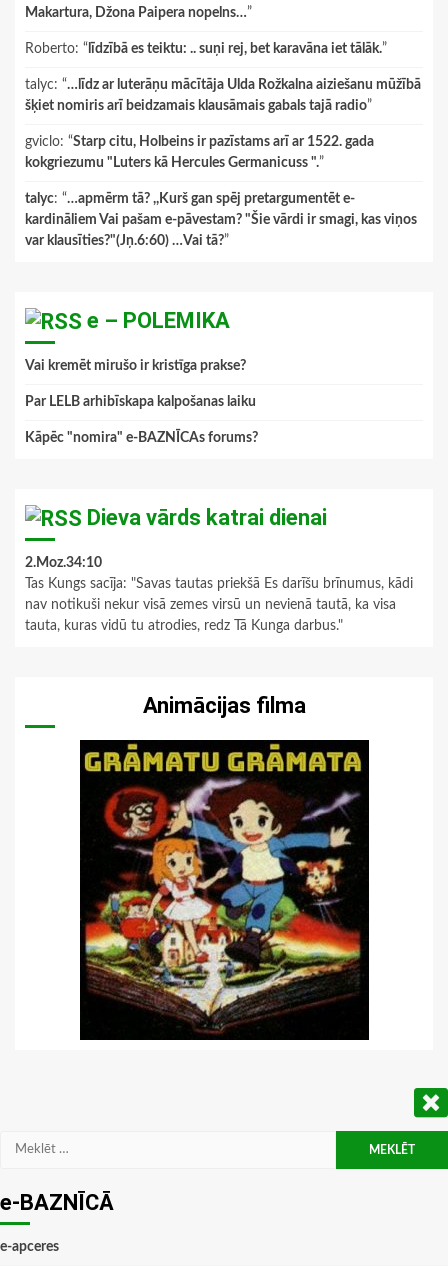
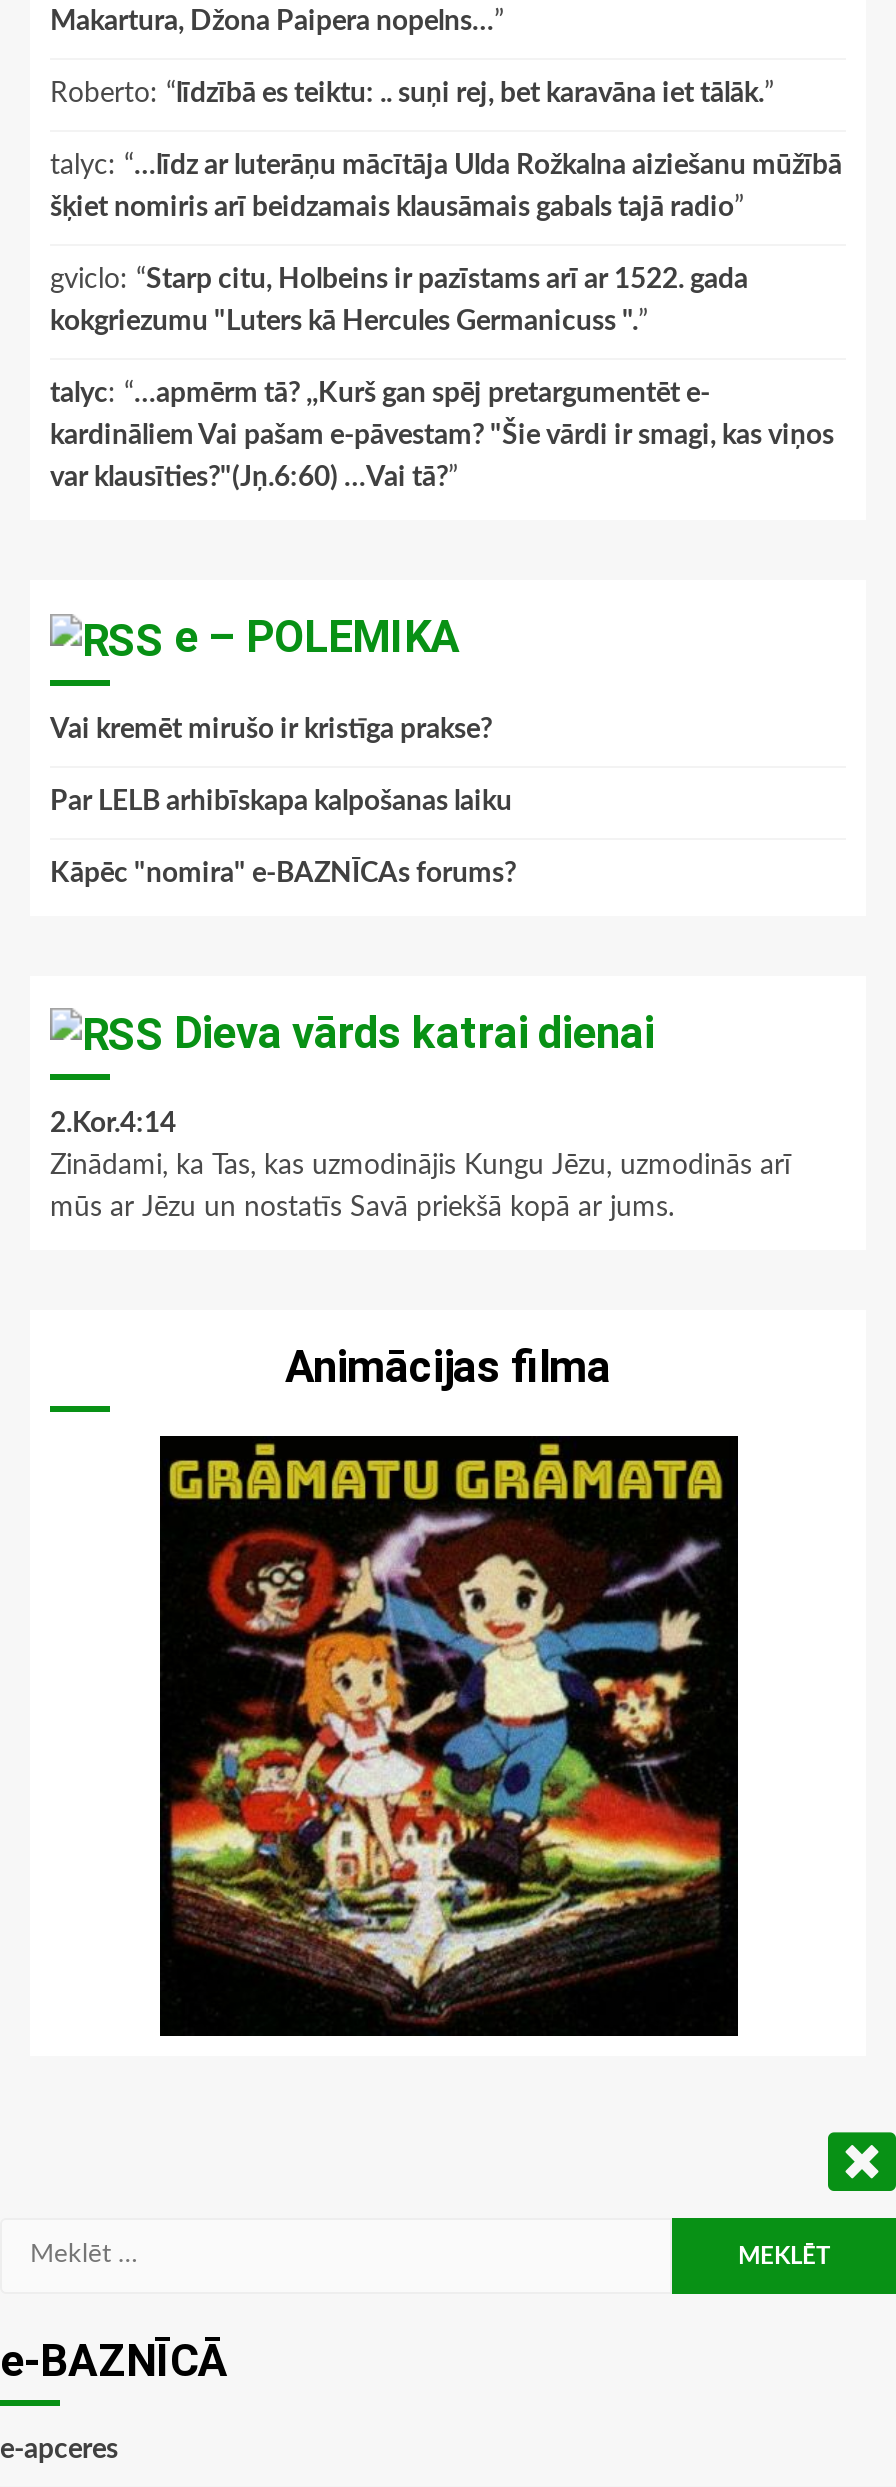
[25,556,413,633] 2.Moz.34:10 | Tas Kungs sacīja: "Savas tautas priekšā Es darīšu brīnumus, kādi | nav notikuši nekur visā zemes virsū un nevienā tautā, ka visa | tauta, kuras vidū tu atrodies, redz Tā Kunga darbus." -> [50,1110,790,1222] 2.Kor.4:14 | Zinādami, ka Tas, kas uzmodinājis Kungu Jēzu, uzmodinās arī | mūs ar Jēzu un nostatīs Savā priekšā kopā ar jums.

